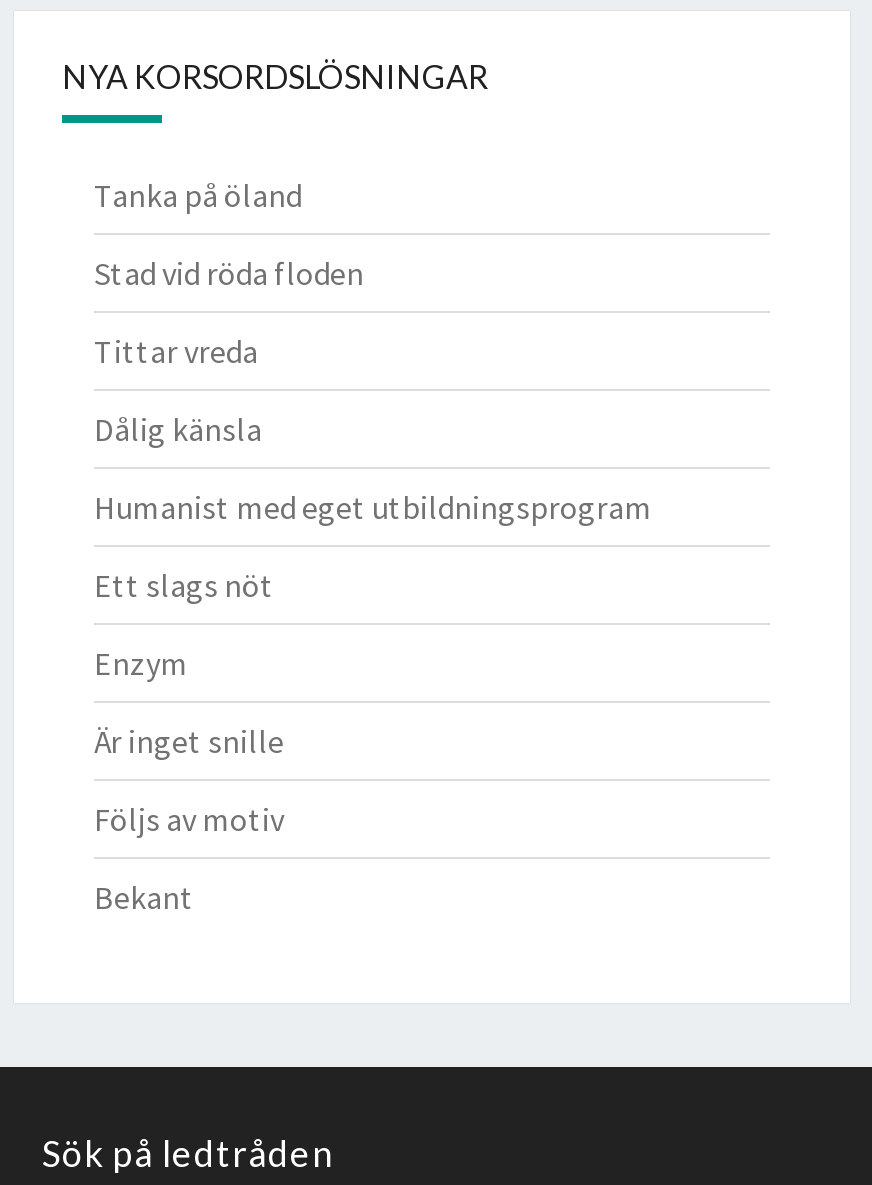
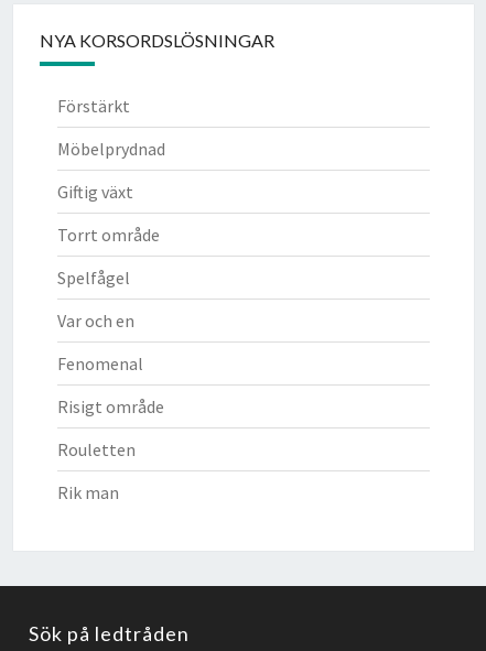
[94,175,302,215] Tanka på öland -> [57,95,130,117] Förstärkt
[94,253,364,293] Stad vid röda floden -> [57,138,165,160] Möbelprydnad
[94,331,258,371] Tittar vreda -> [57,181,133,203] Giftig växt
[94,409,262,449] Dålig känsla -> [57,224,160,246] Torrt område
[94,487,652,527] Humanist med eget utbildningsprogram -> [57,267,130,289] Spelfågel
[94,565,274,605] Ett slags nöt -> [57,310,134,332] Var och en
[94,643,188,683] Enzym -> [57,352,143,375] Fenomenal
[94,721,284,761] Är inget snille -> [57,395,164,417] Risigt område
[94,799,284,839] Följs av motiv -> [57,438,136,460] Rouletten
[94,877,194,917] Bekant -> [57,481,119,503] Rik man

